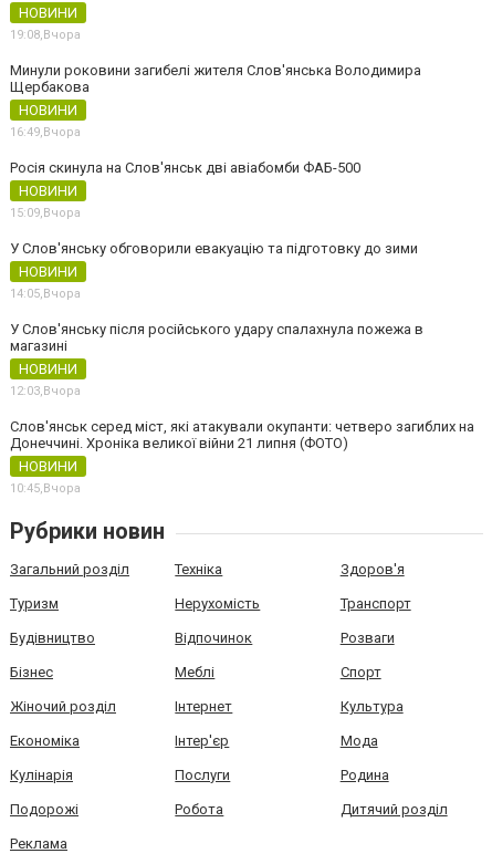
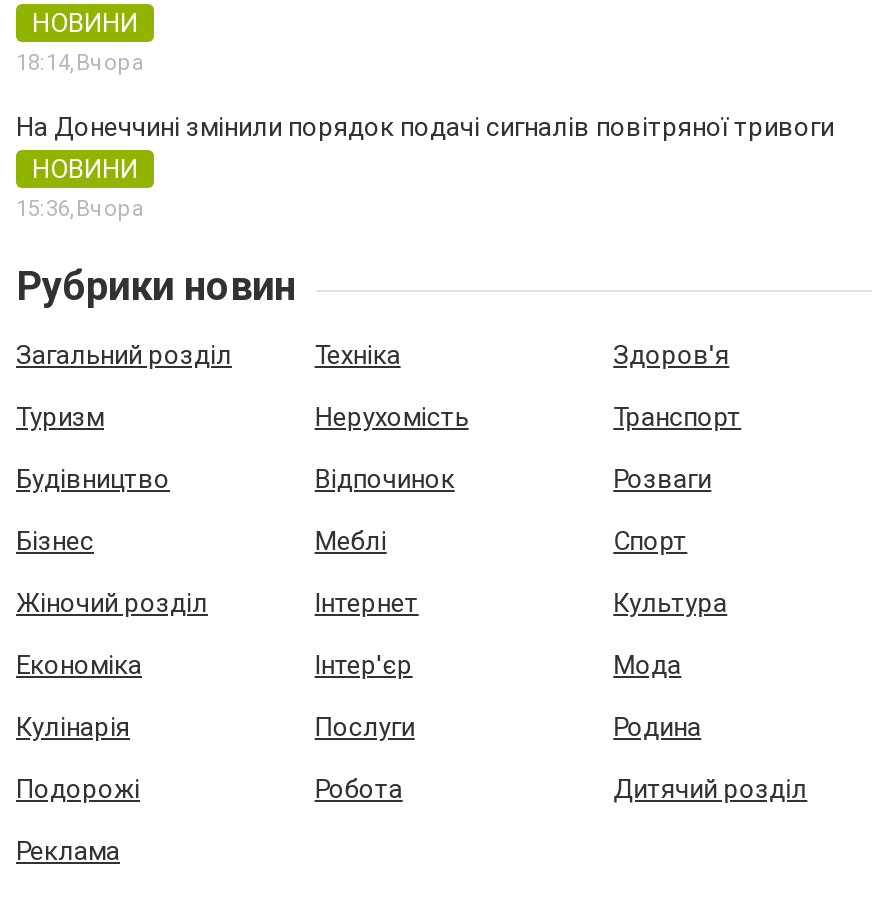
[10,28,81,42] 19:08, Вчора -> [16,51,144,77] 18:14, Вчора
[10,62,421,96] Минули роковини загибелі жителя Слов'янська Володимира | Щербакова -> [16,113,834,143] На Донеччині змінили порядок подачі сигналів повітряної тривоги
[10,125,474,496] 16:49,Вчора | Росія скинула на Слов'янськ дві авіабомби ФАБ-500 | НОВИНИ | 15:09,Вчора | У Слов'янську обговорили евакуацію та підготовку до зими | НОВИНИ | 14:05,Вчора | У Слов'янську після російського удару спалахнула пожежа в | магазині | НОВИНИ | 12:03,Вчора | Слов'янськ серед міст, які атакували окупанти: четверо загиблих на | Донеччині. Хроніка великої війни 21 липня (ФОТО) | НОВИНИ | 10:45,Вчора -> [16,197,144,223] 15:36, Вчора

